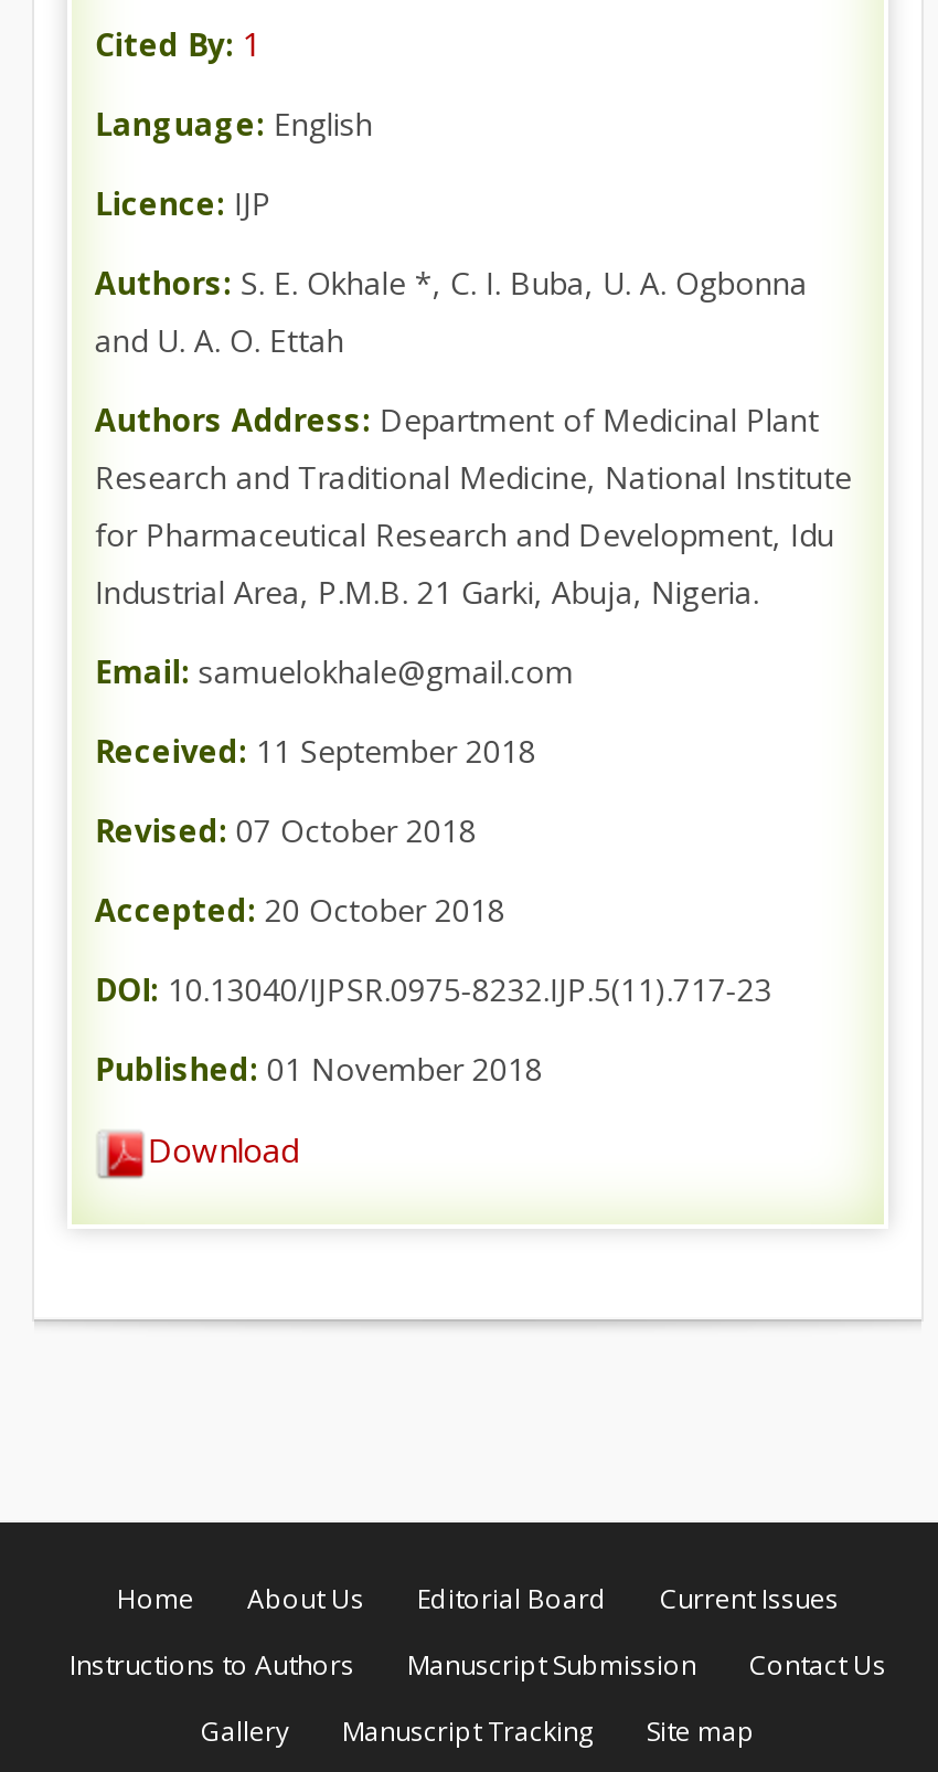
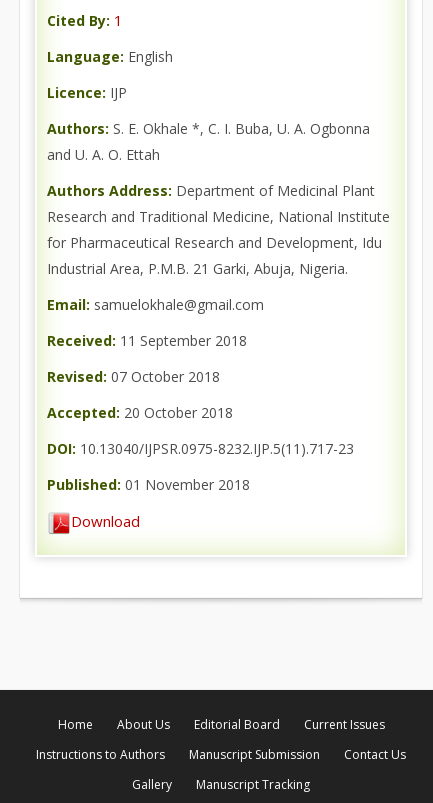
[647,1712,755,1750] Site map -> none

